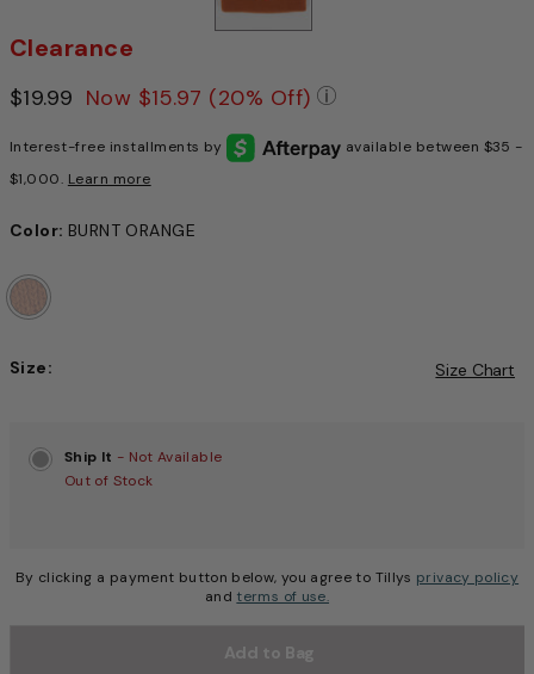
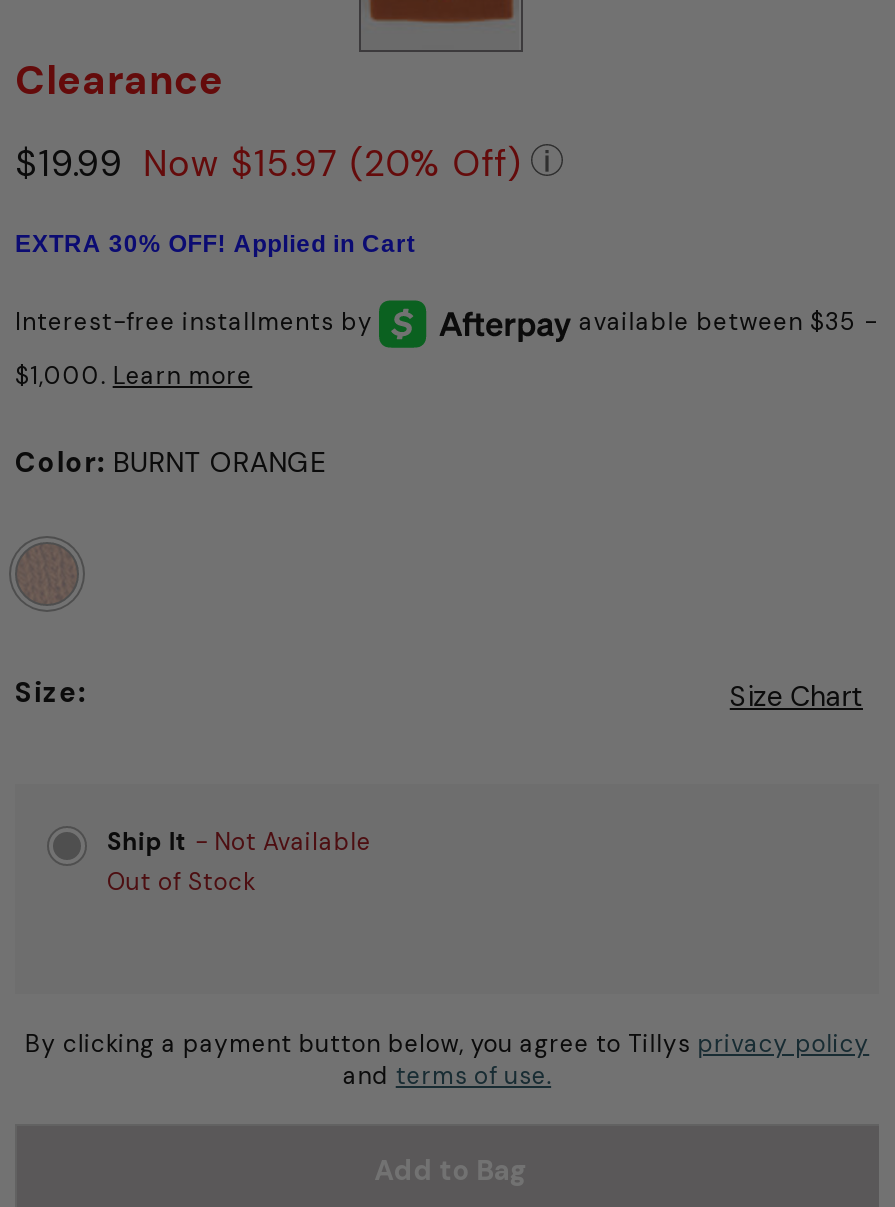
none -> [15,230,416,258] EXTRA 30% OFF! Applied in Cart

